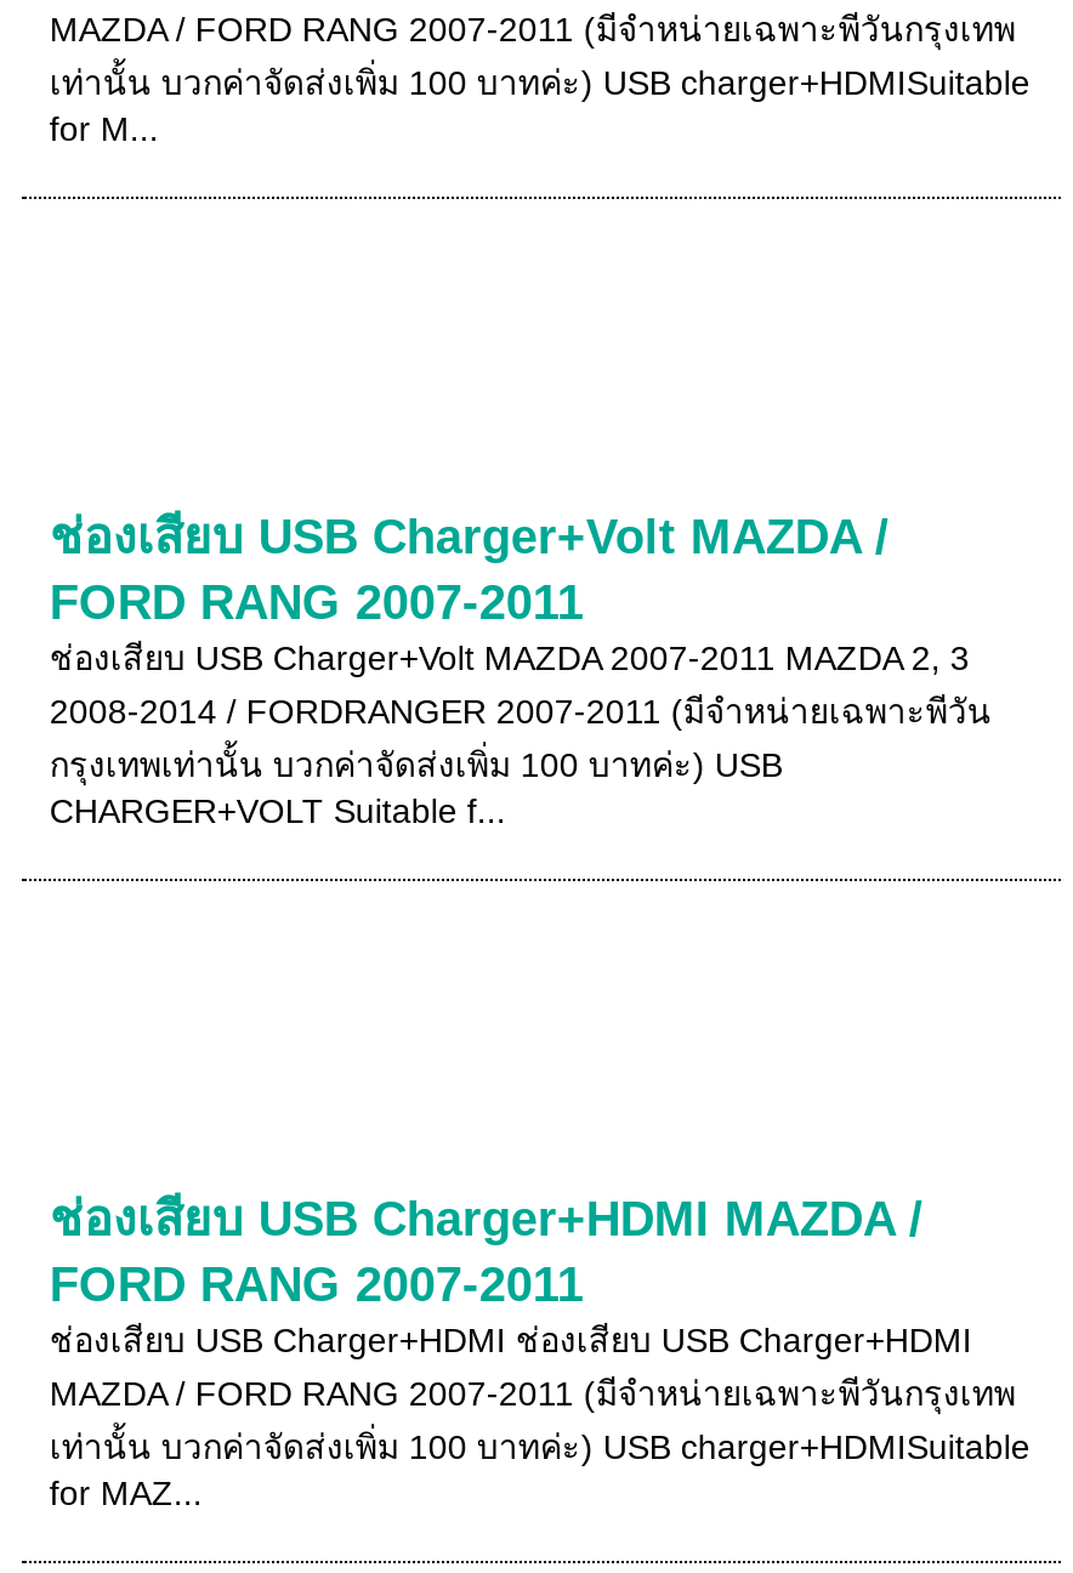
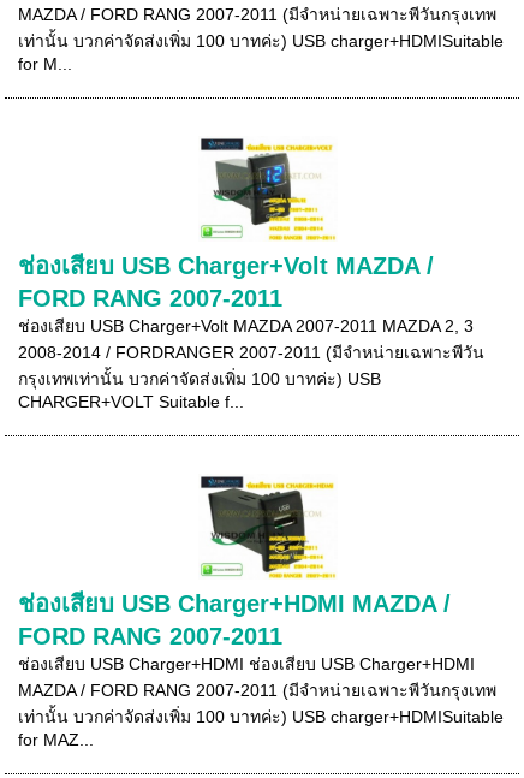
none -> [200,137,337,242] [image]
none -> [200,475,337,580] [image]

